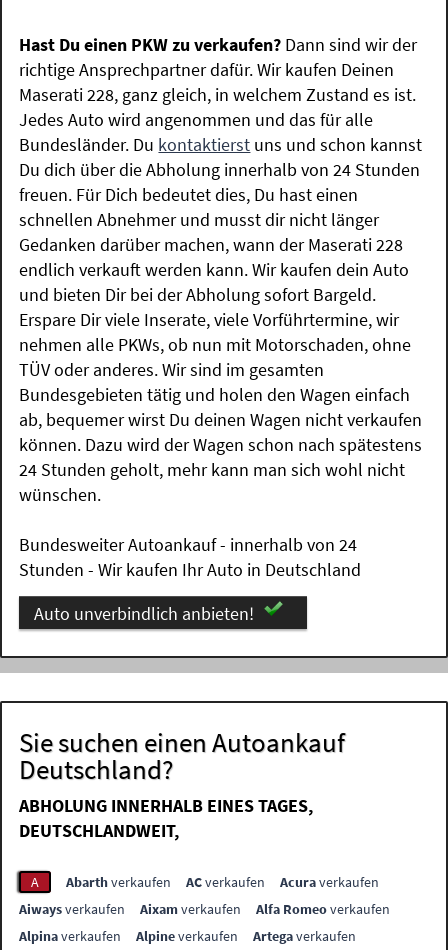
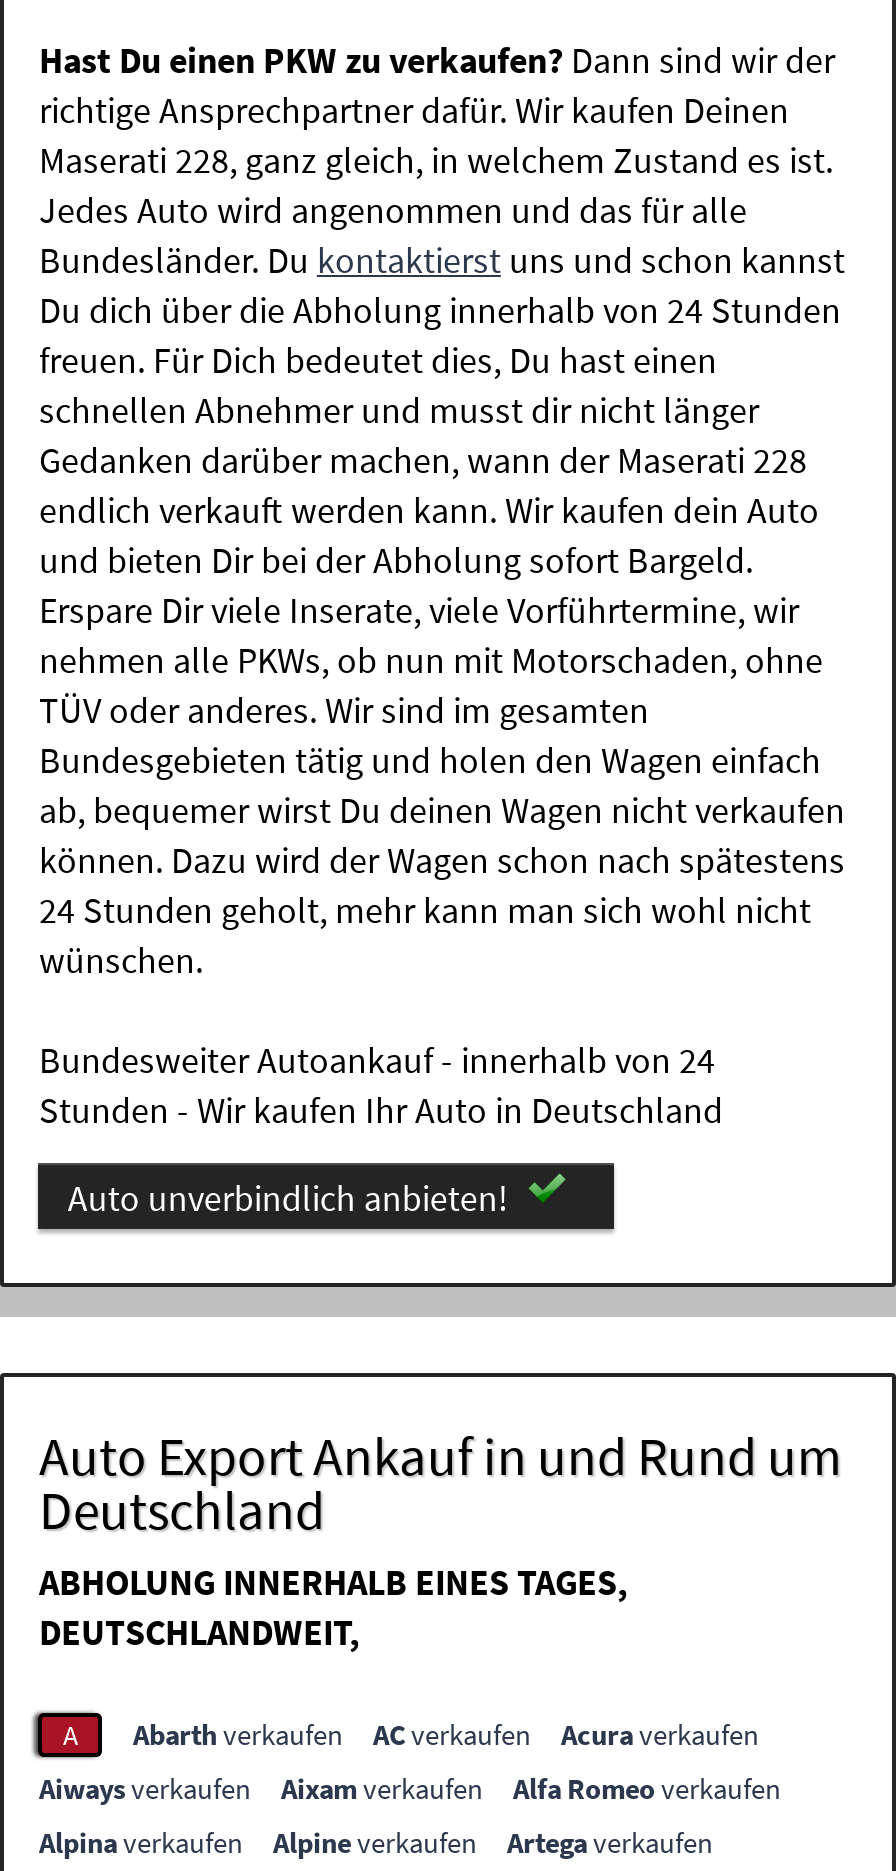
[19,725,345,786] Sie suchen einen Autoankauf | Deutschland? -> [39,1421,841,1543] Auto Export Ankauf in und Rund um | Deutschland

